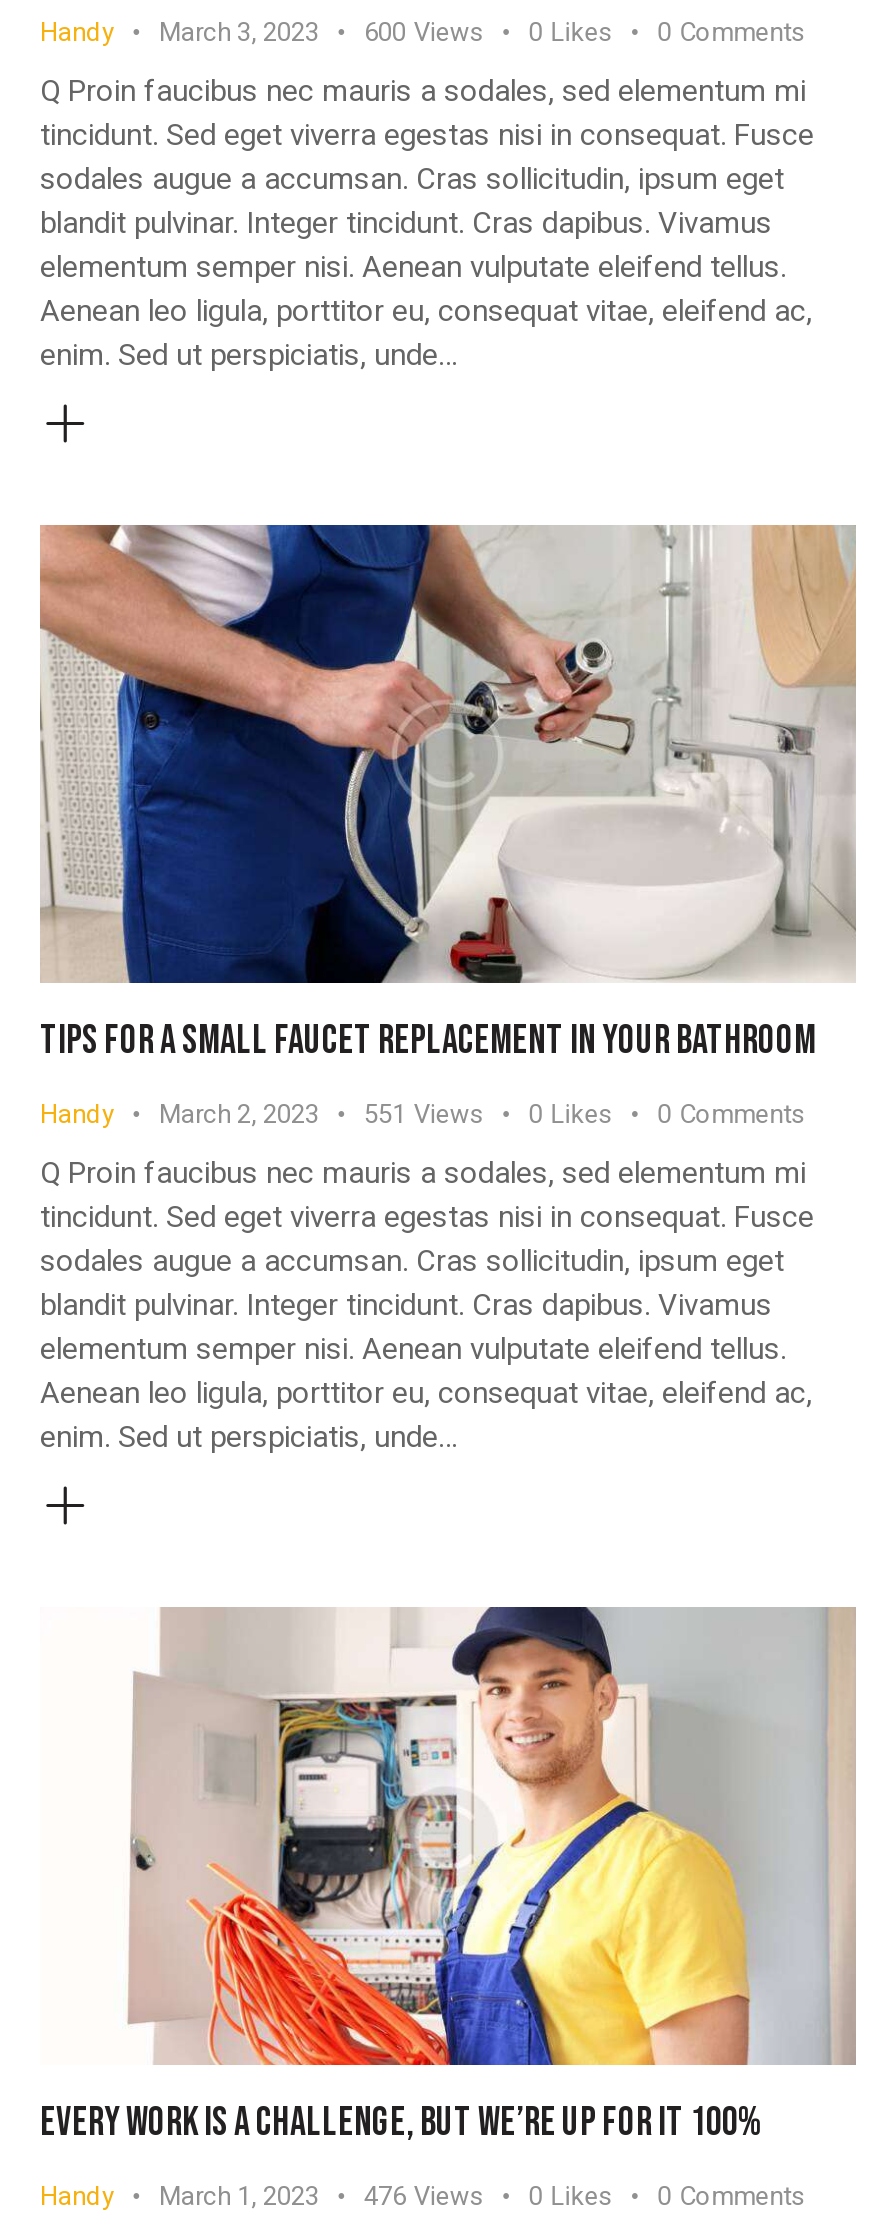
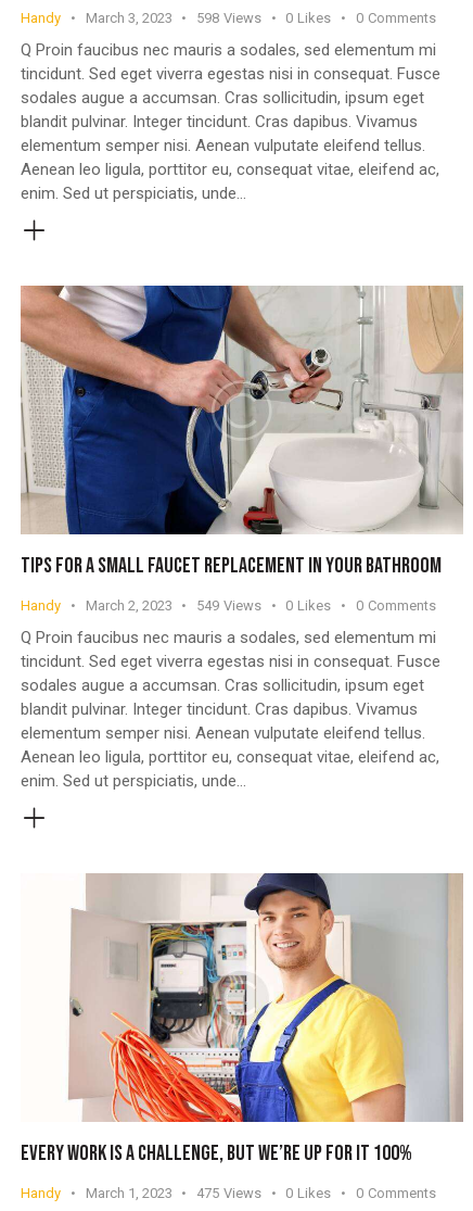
[40,17,805,47] Handy March 3, 2023 600 Views 0 Likes 0 Comments -> [21,10,436,26] Handy March 3, 2023 598 Views 0 Likes 0 Comments
[40,1099,805,1129] Handy March 2, 2023 551 Views 0 Likes 0 Comments -> [21,597,436,613] Handy March 2, 2023 549 Views 0 Likes 0 Comments
[40,2181,805,2211] Handy March 1, 2023 476 Views 0 Likes 0 Comments -> [21,1185,436,1201] Handy March 1, 2023 475 Views 0 Likes 0 Comments

